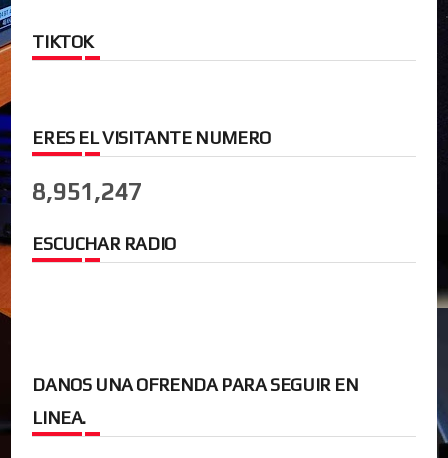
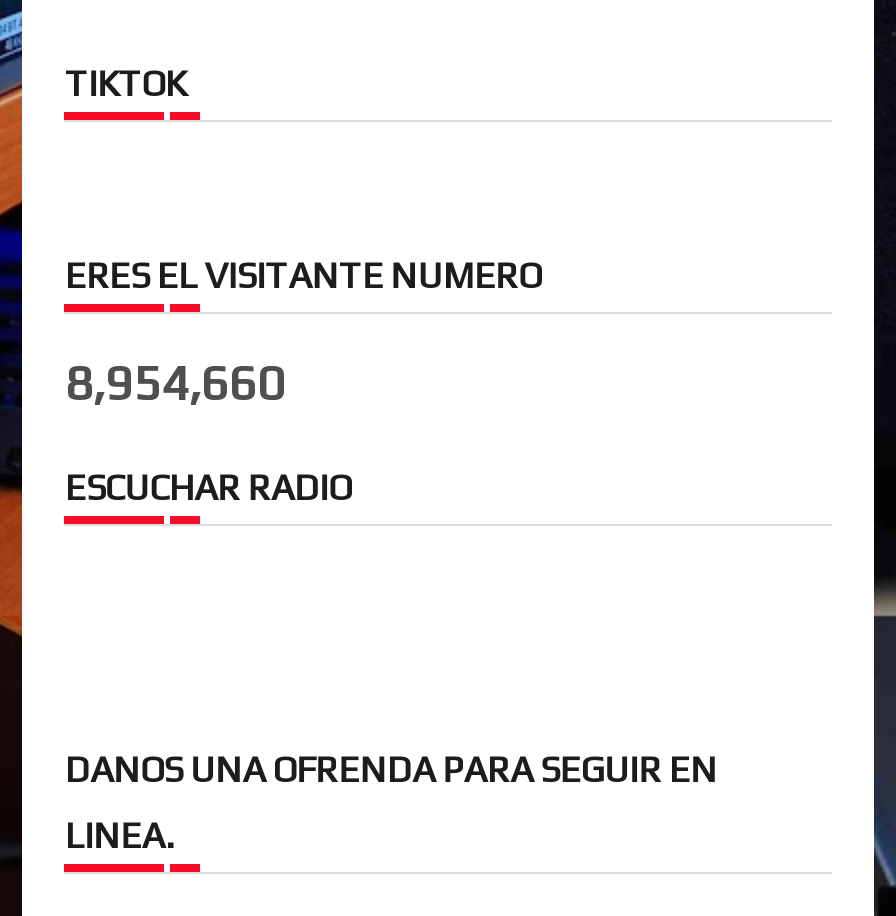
[32,178,142,205] 8,951,247 -> [65,356,285,410] 8,954,660

